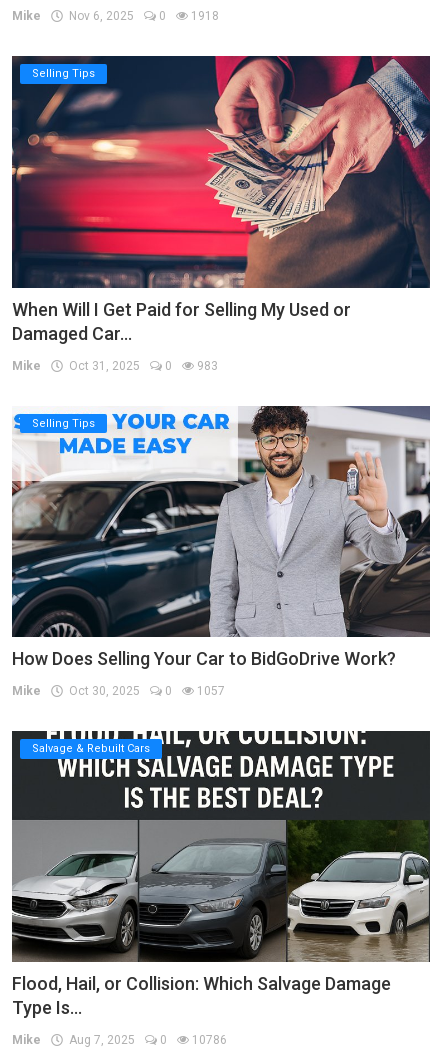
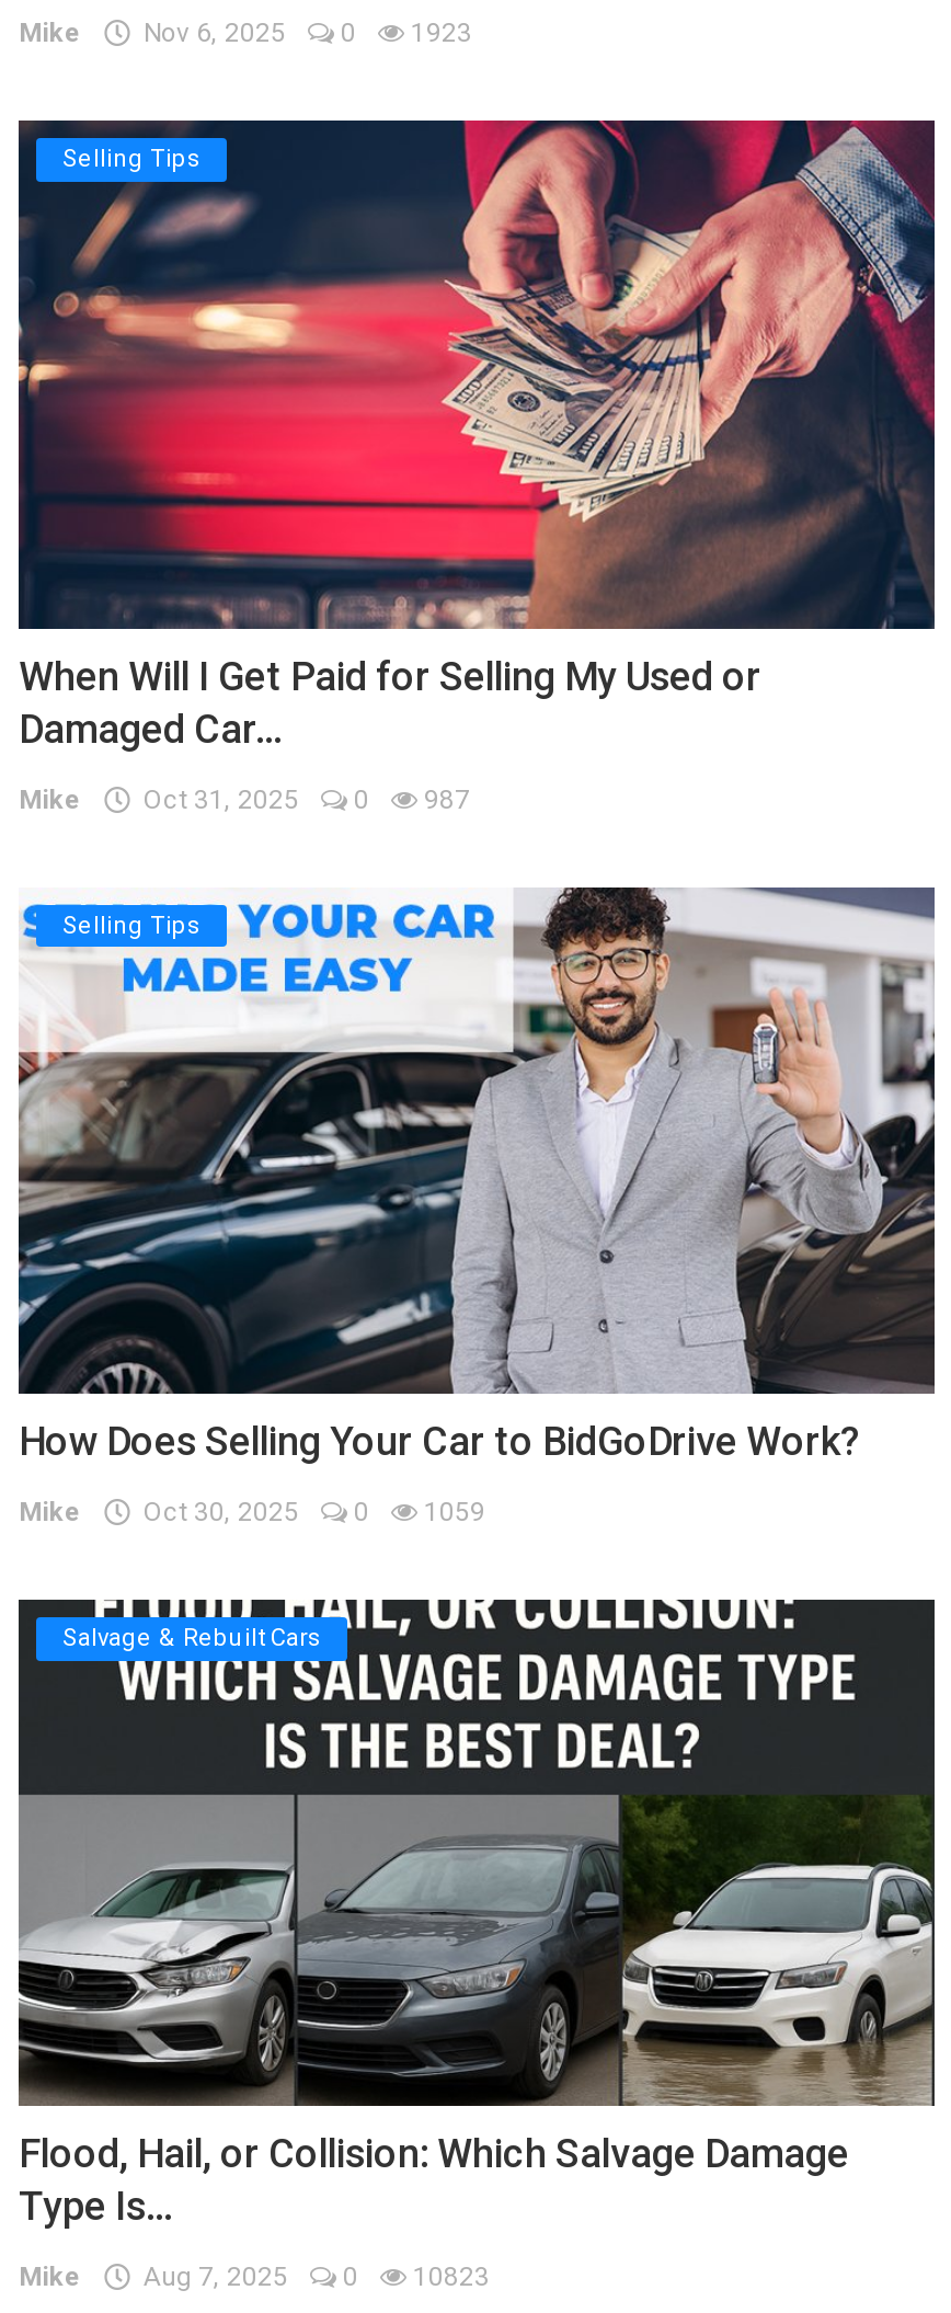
[12,9,219,23] Mike Nov 6, 2025 0 1918 -> [19,18,472,49] Mike Nov 6, 2025 0 1923
[12,359,218,373] Mike Oct 31, 2025 0 983 -> [19,784,470,814] Mike Oct 31, 2025 0 987
[12,684,225,698] Mike Oct 30, 2025 0 1057 -> [19,1496,485,1527] Mike Oct 30, 2025 0 1059
[12,1033,227,1047] Mike Aug 7, 2025 0 10786 -> [19,2262,490,2292] Mike Aug 7, 2025 0 10823

